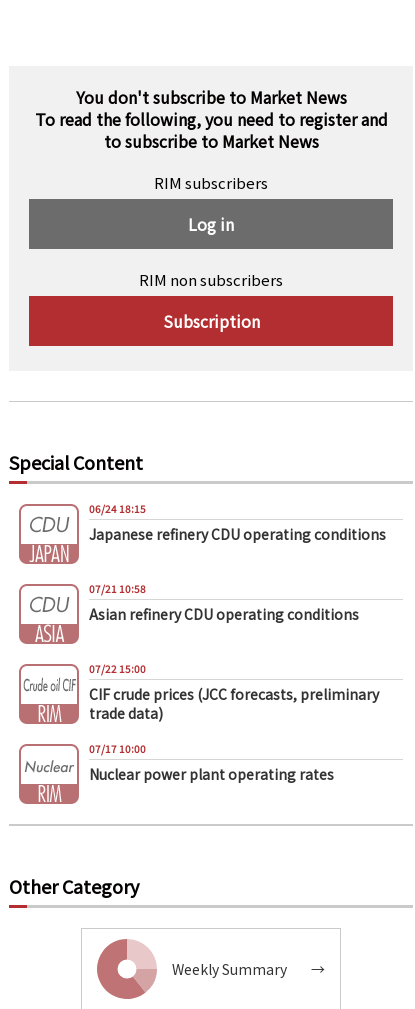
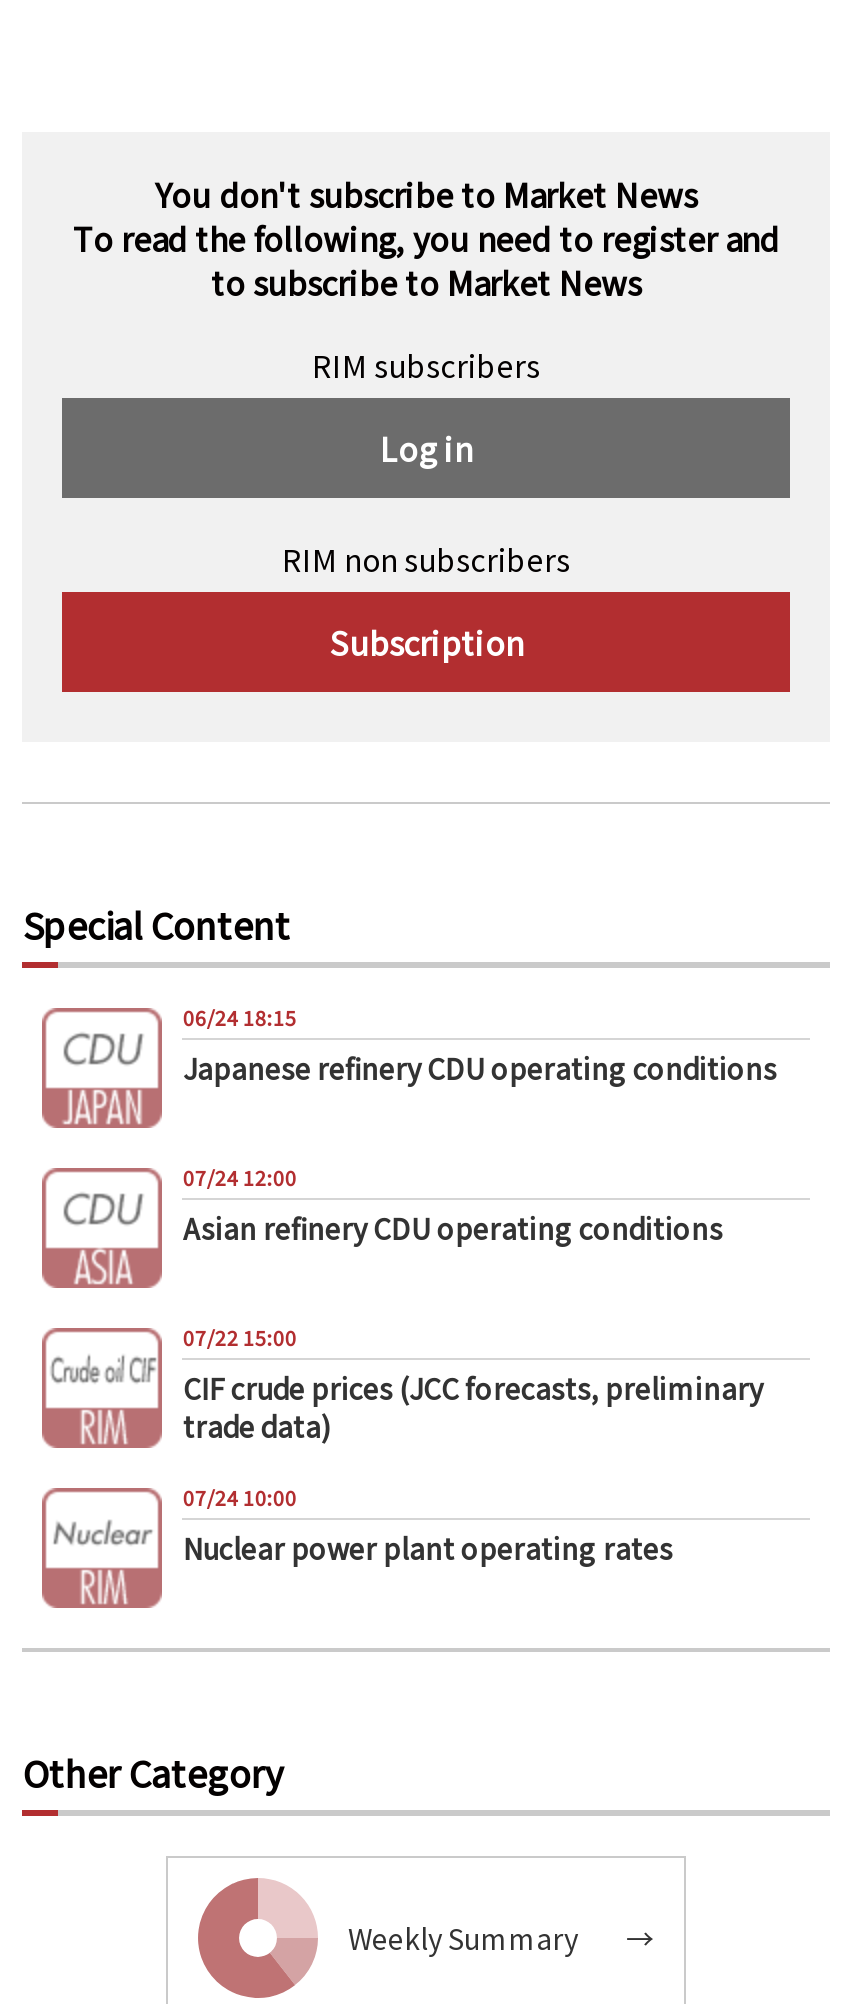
[89,581,146,596] 07/21 10:58 -> [183,1162,297,1192] 07/24 12:00
[89,741,146,756] 07/17 10:00 -> [183,1482,297,1512] 07/24 10:00

